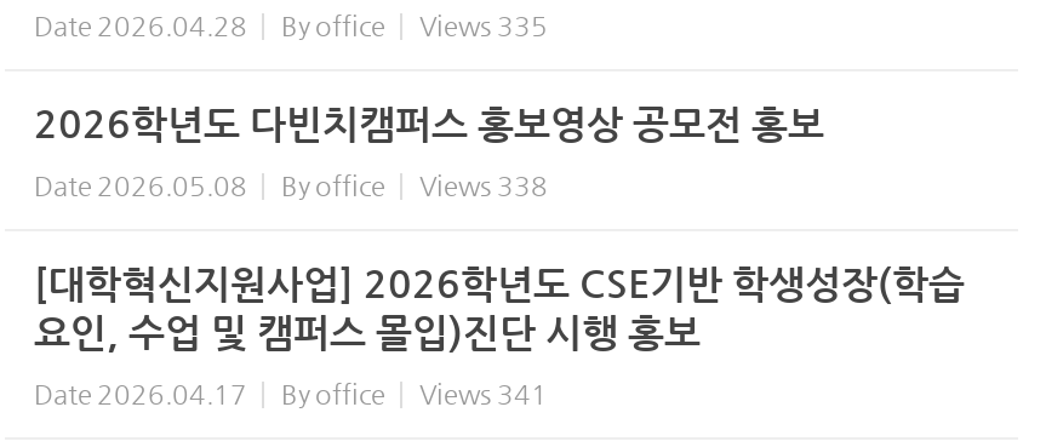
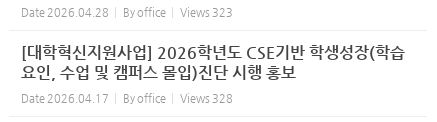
[34,11,824,202] Views 335 | 2026학년도 다빈치캠퍼스 홍보영상 공모전 홍보 | Date 2026.05.08 | By office | Views 338 -> [180,6,233,19] Views 323
[34,379,548,411] Date 2026.04.17 By office Views 341 -> [21,92,233,105] Date 2026.04.17 By office Views 328

